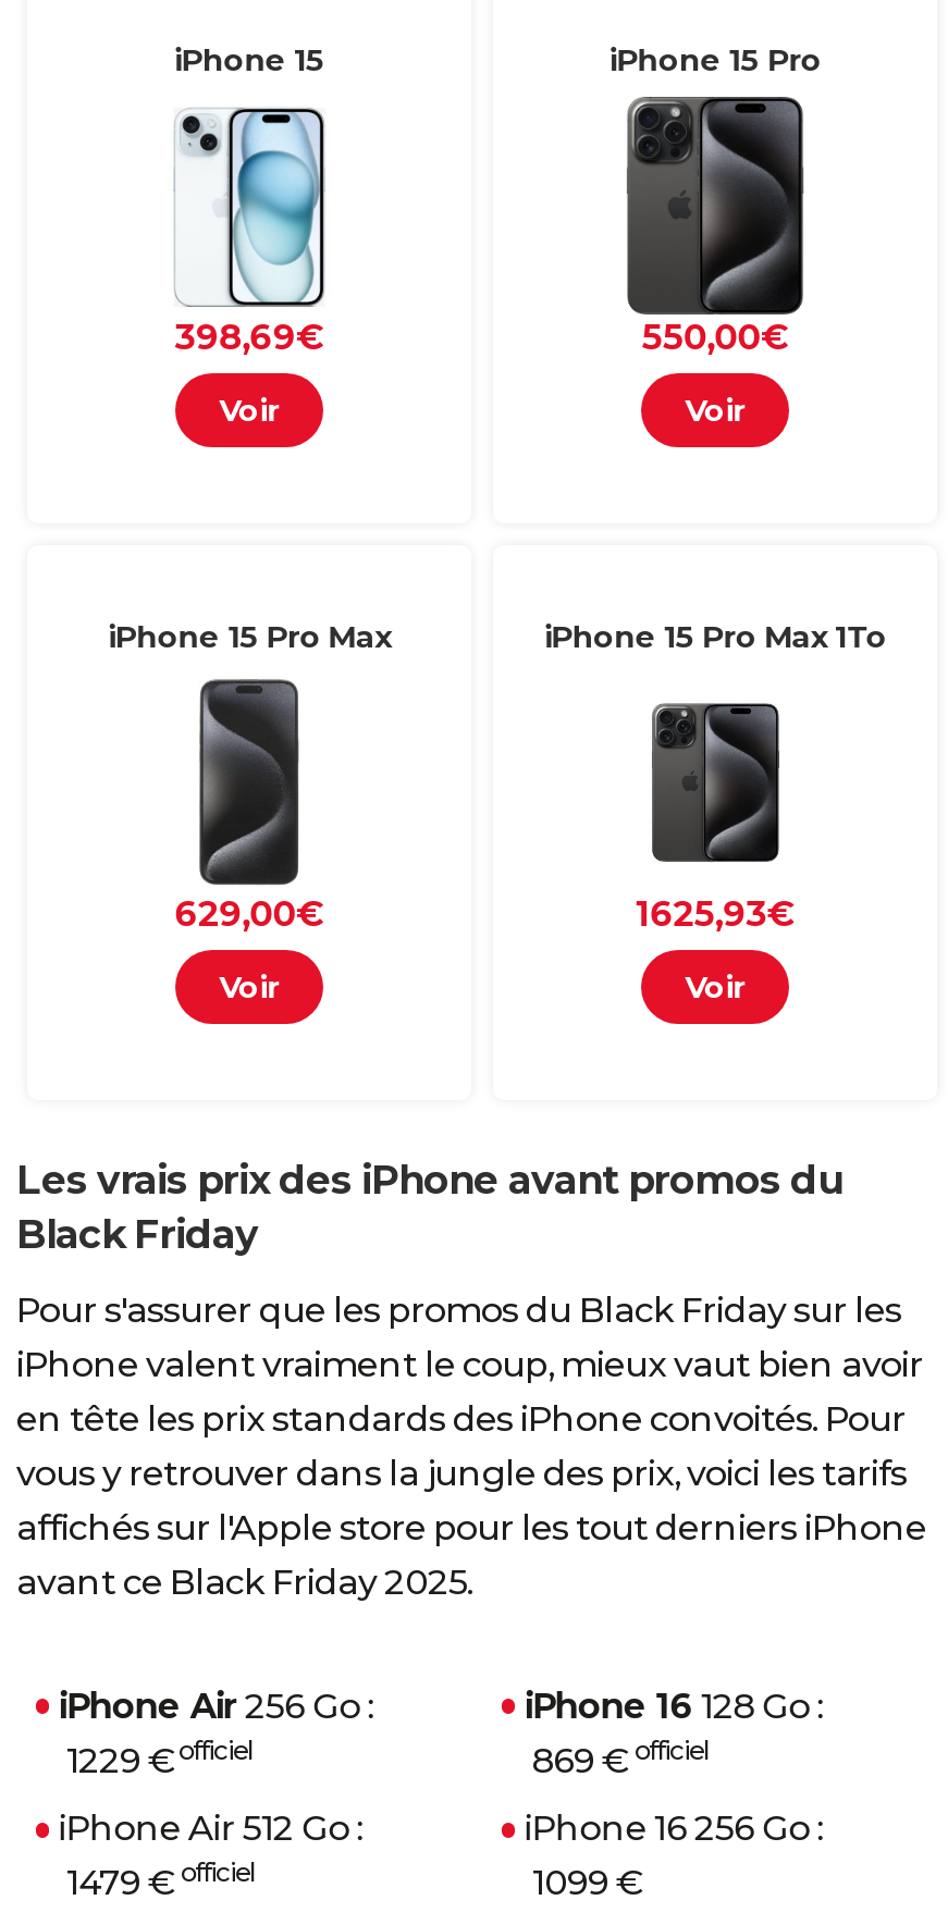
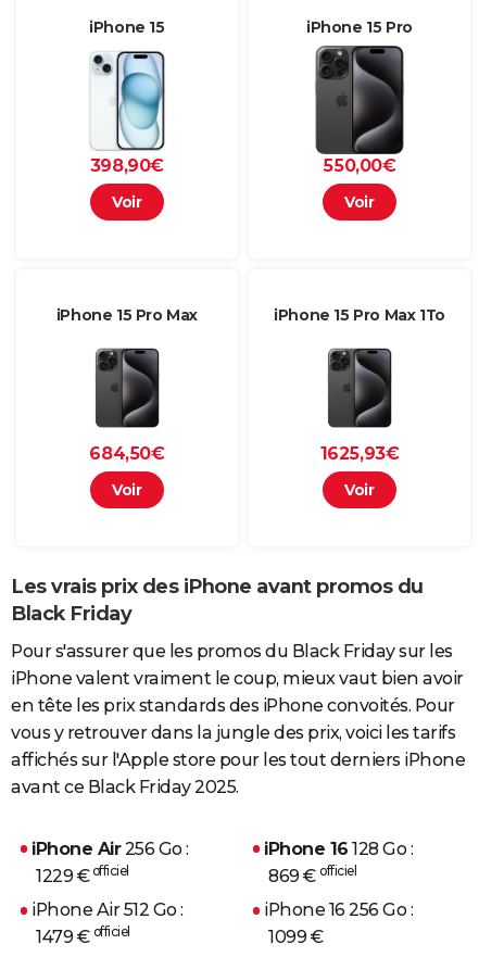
[175,317,323,358] 398,69€ -> [90,155,164,176] 398,90€
[175,678,323,935] [image] | 629,00€ -> [90,337,165,464] [image] | 684,50€

